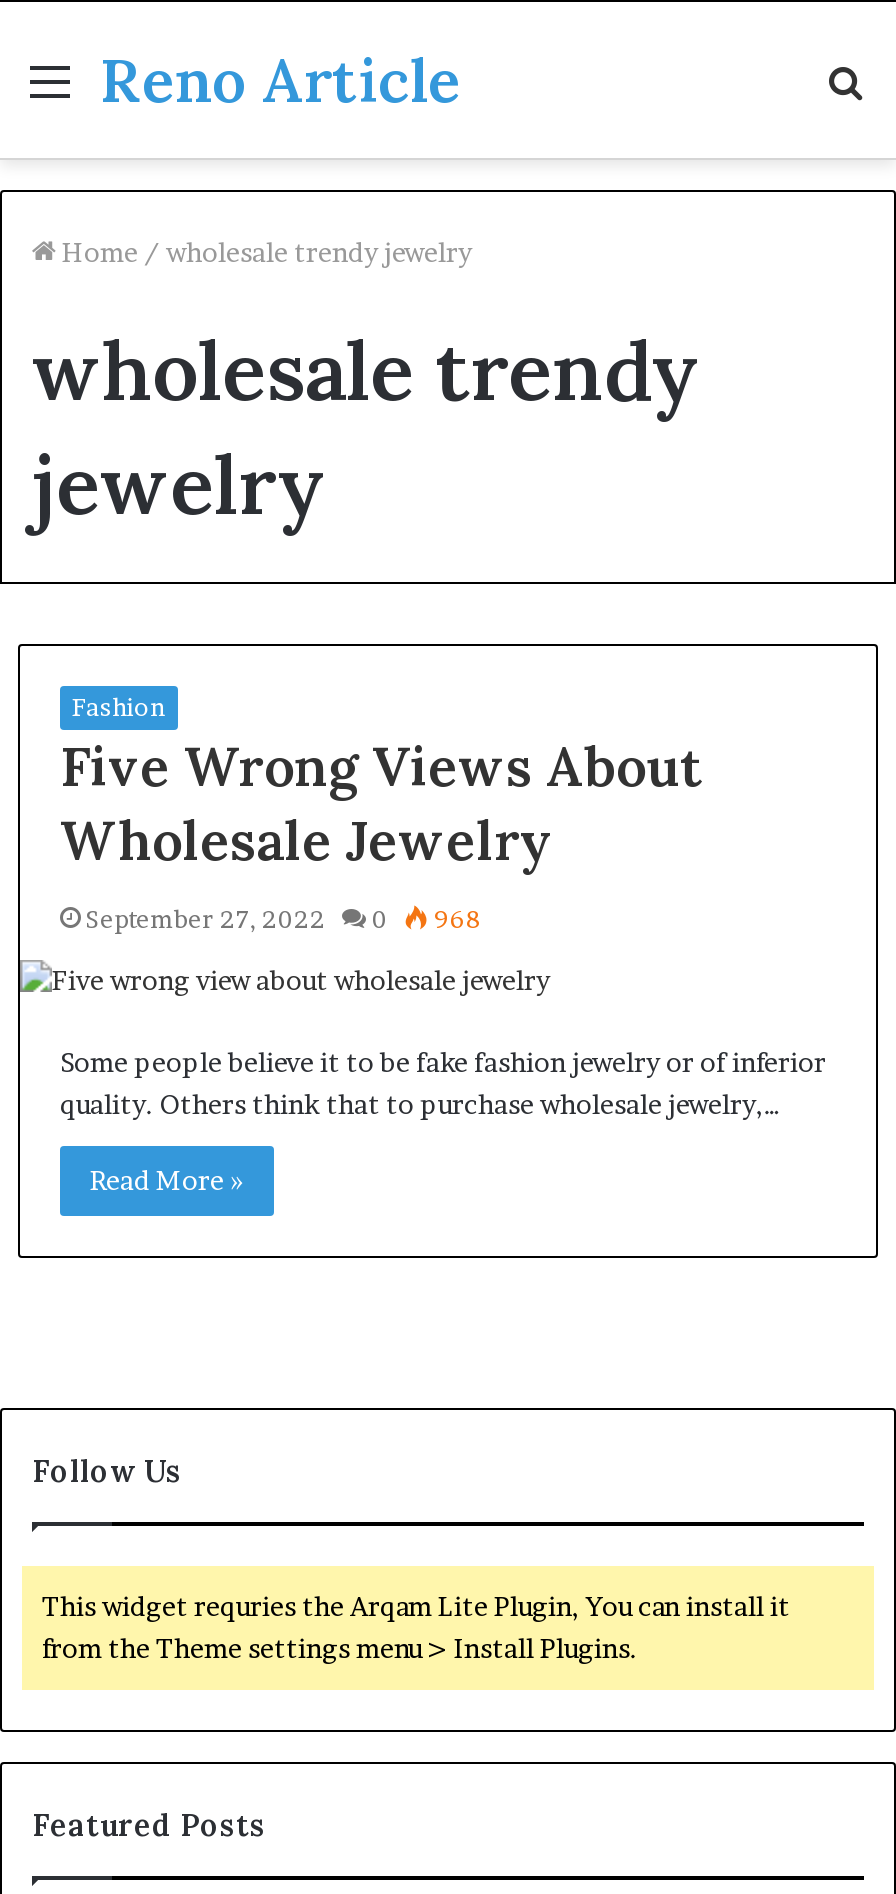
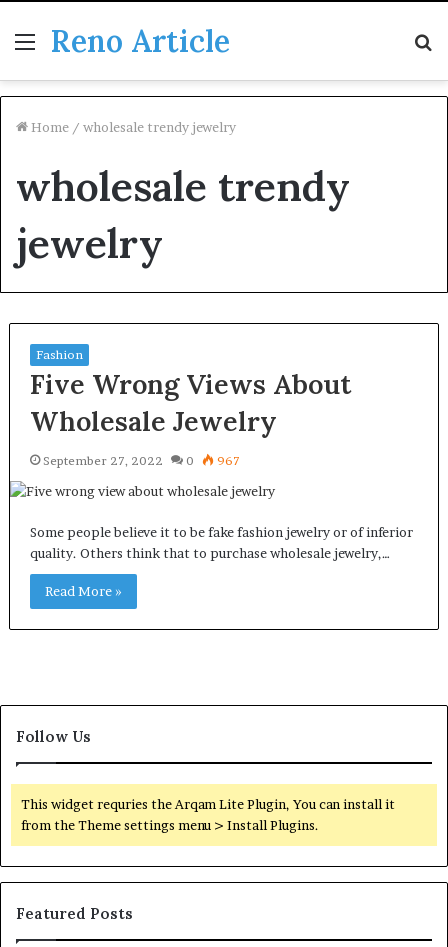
[86,904,482,934] September 27, 2022 0 968 -> [43,453,240,468] September 27, 2022 0 967

